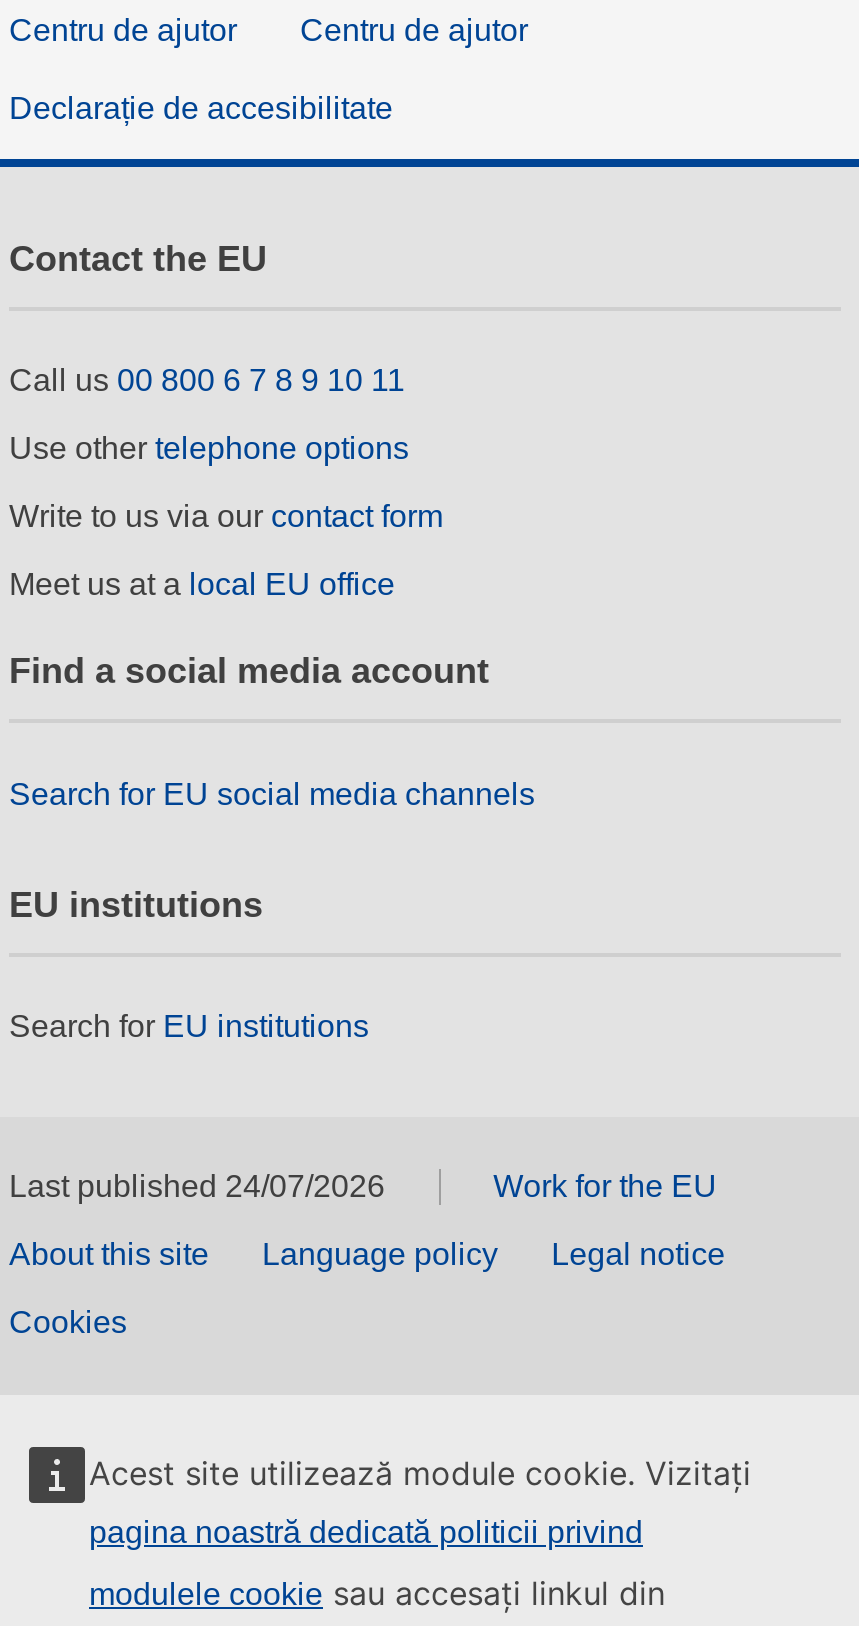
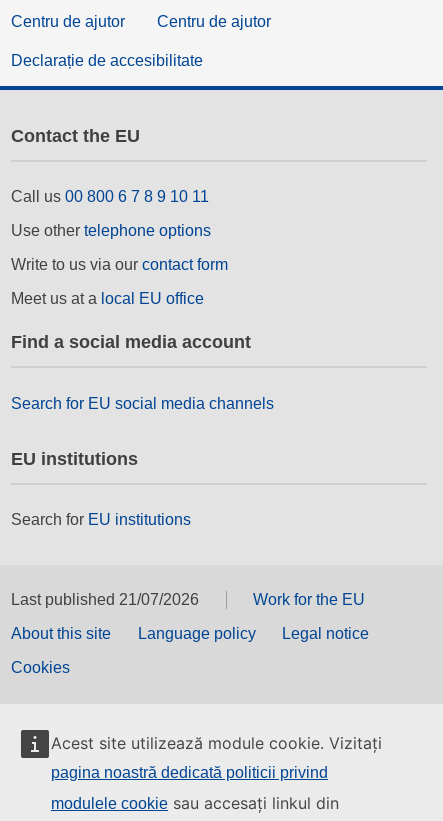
[9,1170,385,1204] Last published 24/07/2026 -> [11,591,199,608] Last published 21/07/2026

